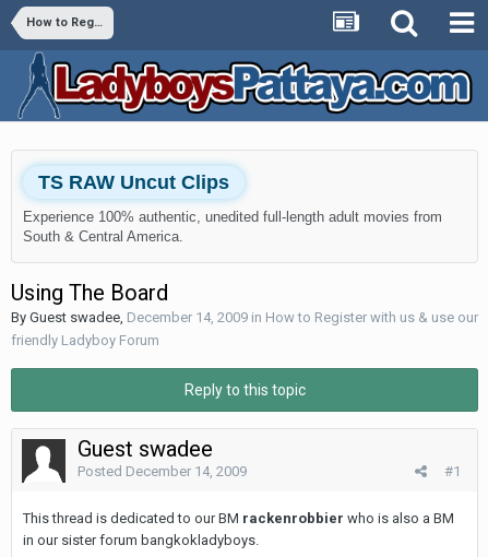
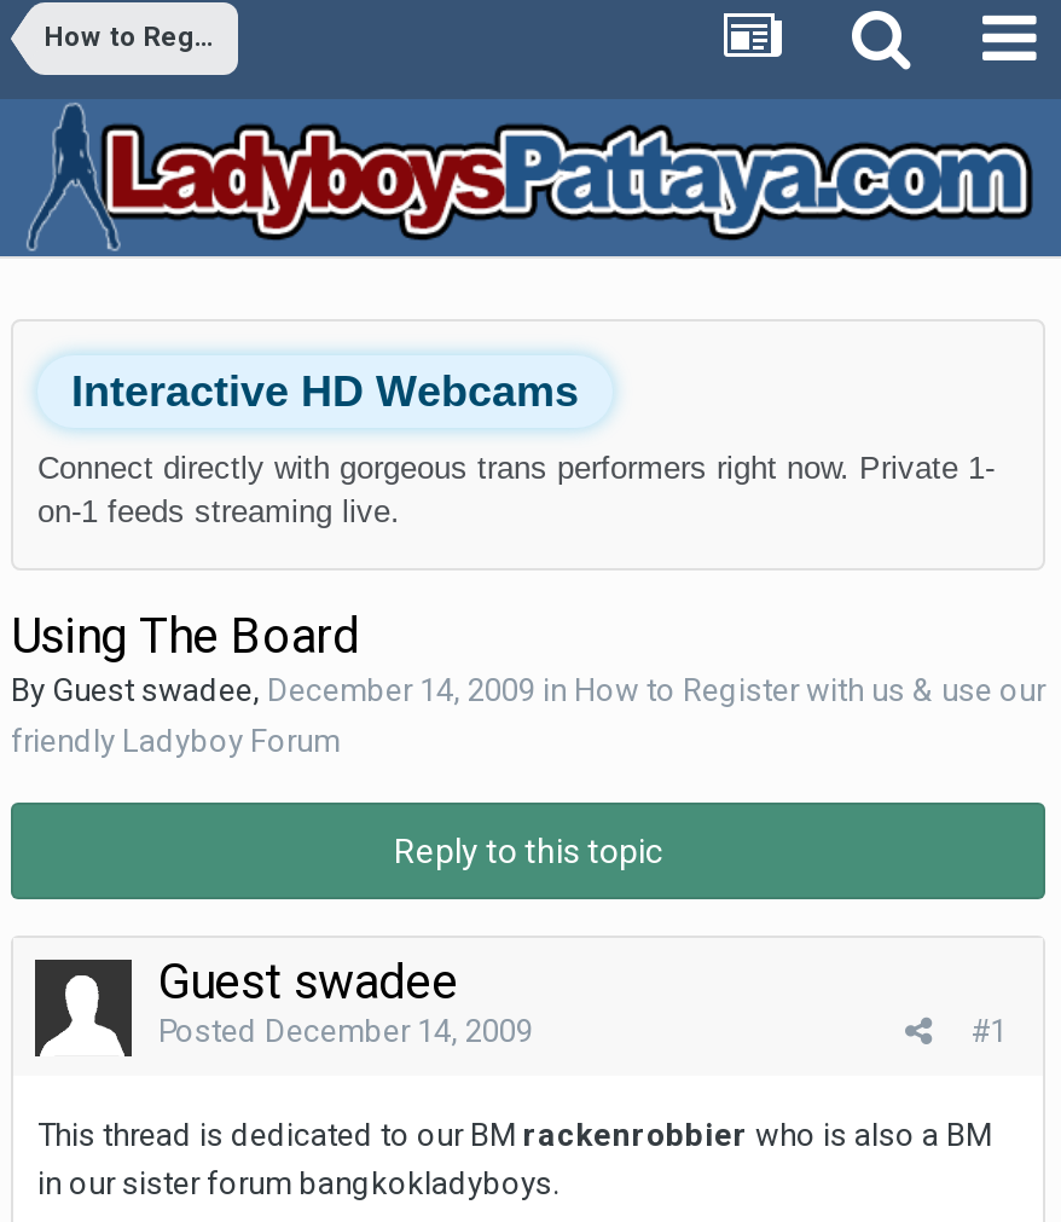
[38,171,229,193] TS RAW Uncut Clips -> [71,366,579,415] Interactive HD Webcams
[23,208,442,244] Experience 100% authentic, unedited full-length adult movies from | South & Central America. -> [37,449,995,528] Connect directly with gorgeous trans performers right now. Private 1- | on-1 feeds streaming live.

